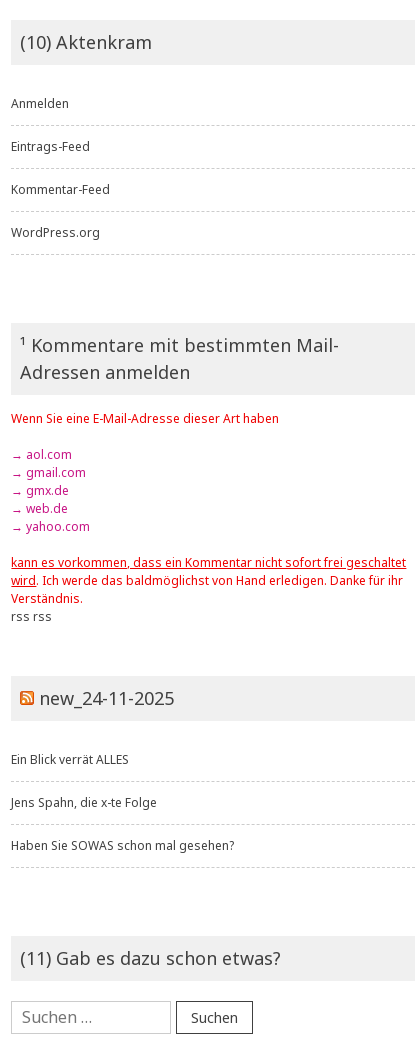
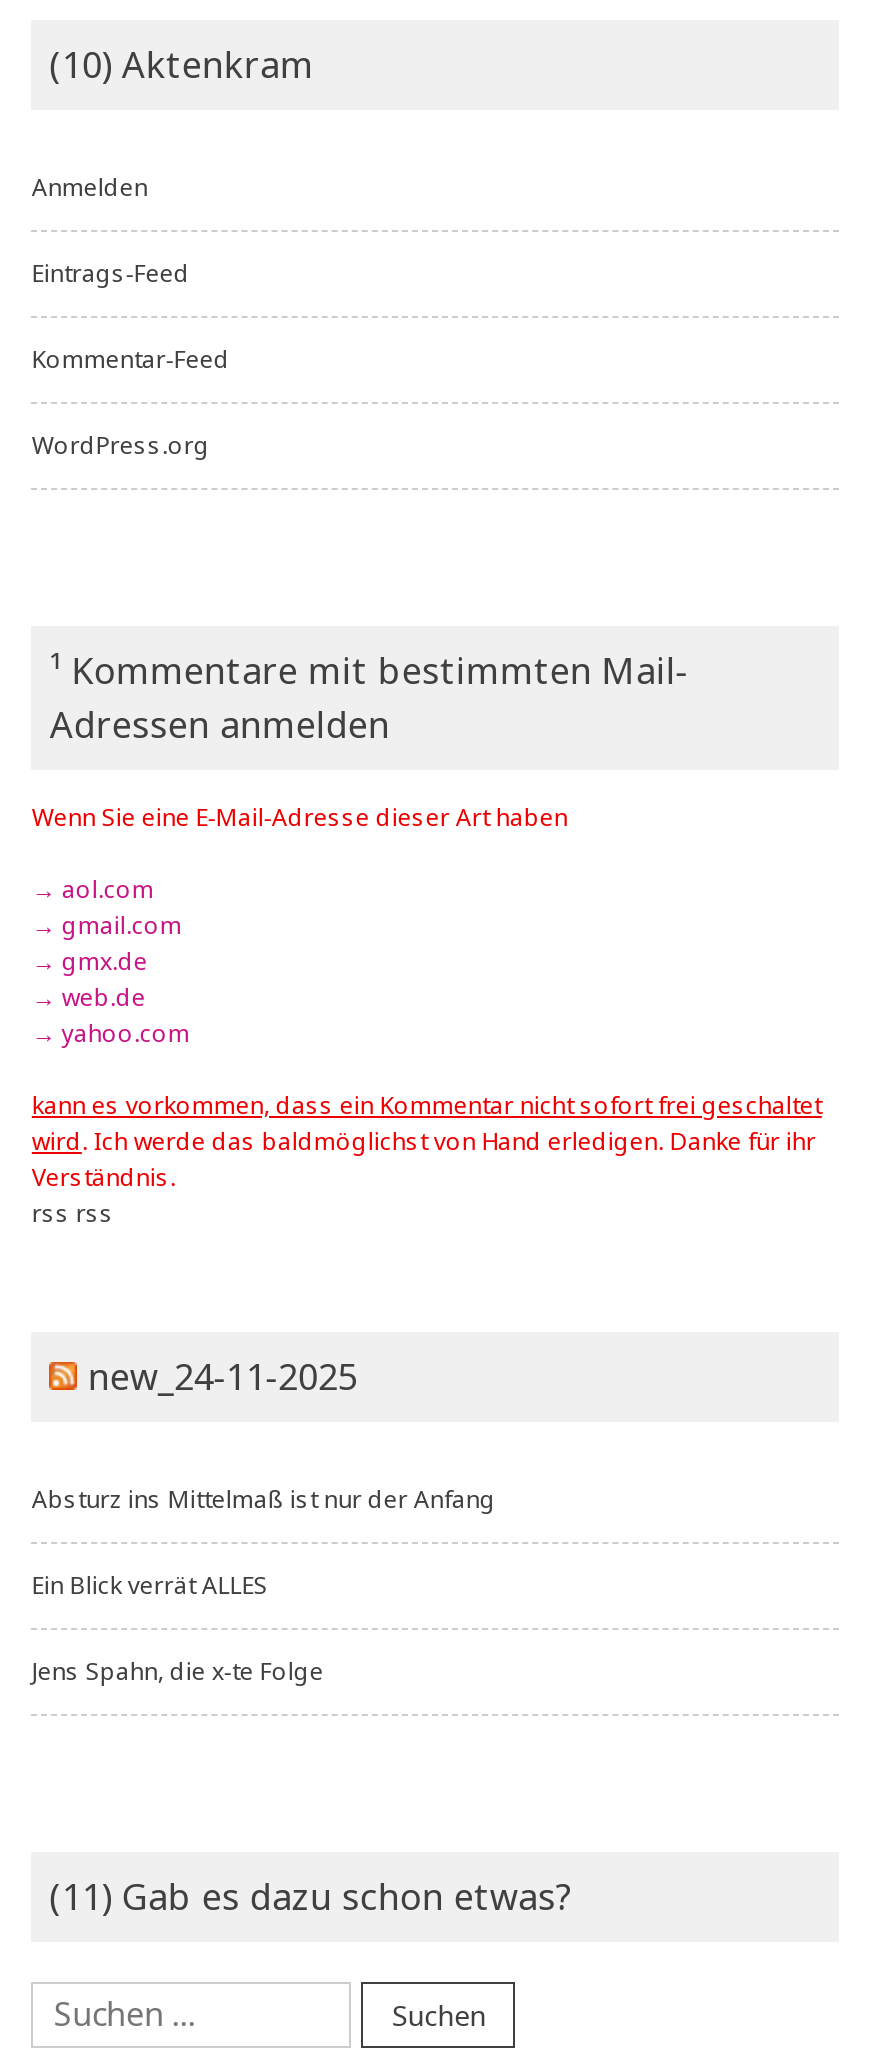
none -> [32,1481,496,1515] Absturz ins Mittelmaß ist nur der Anfang
moved [11,751,157,811] -> [32,1567,324,1687]: Ein Blick verrät ALLES | Jens Spahn, die x-te Folge
[11,837,234,854] Haben Sie SOWAS schon mal gesehen? -> none

